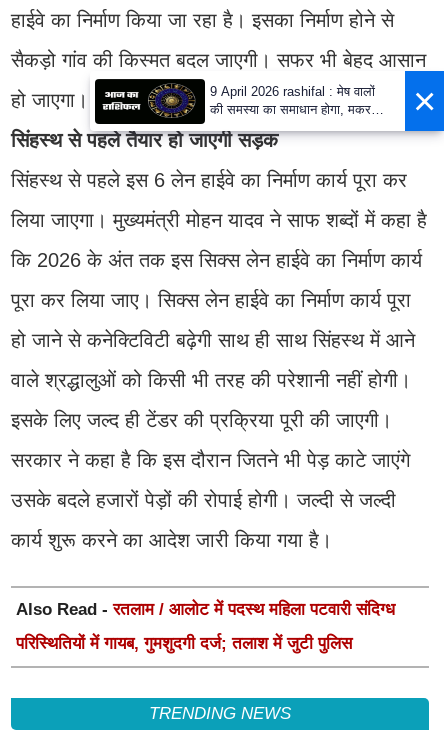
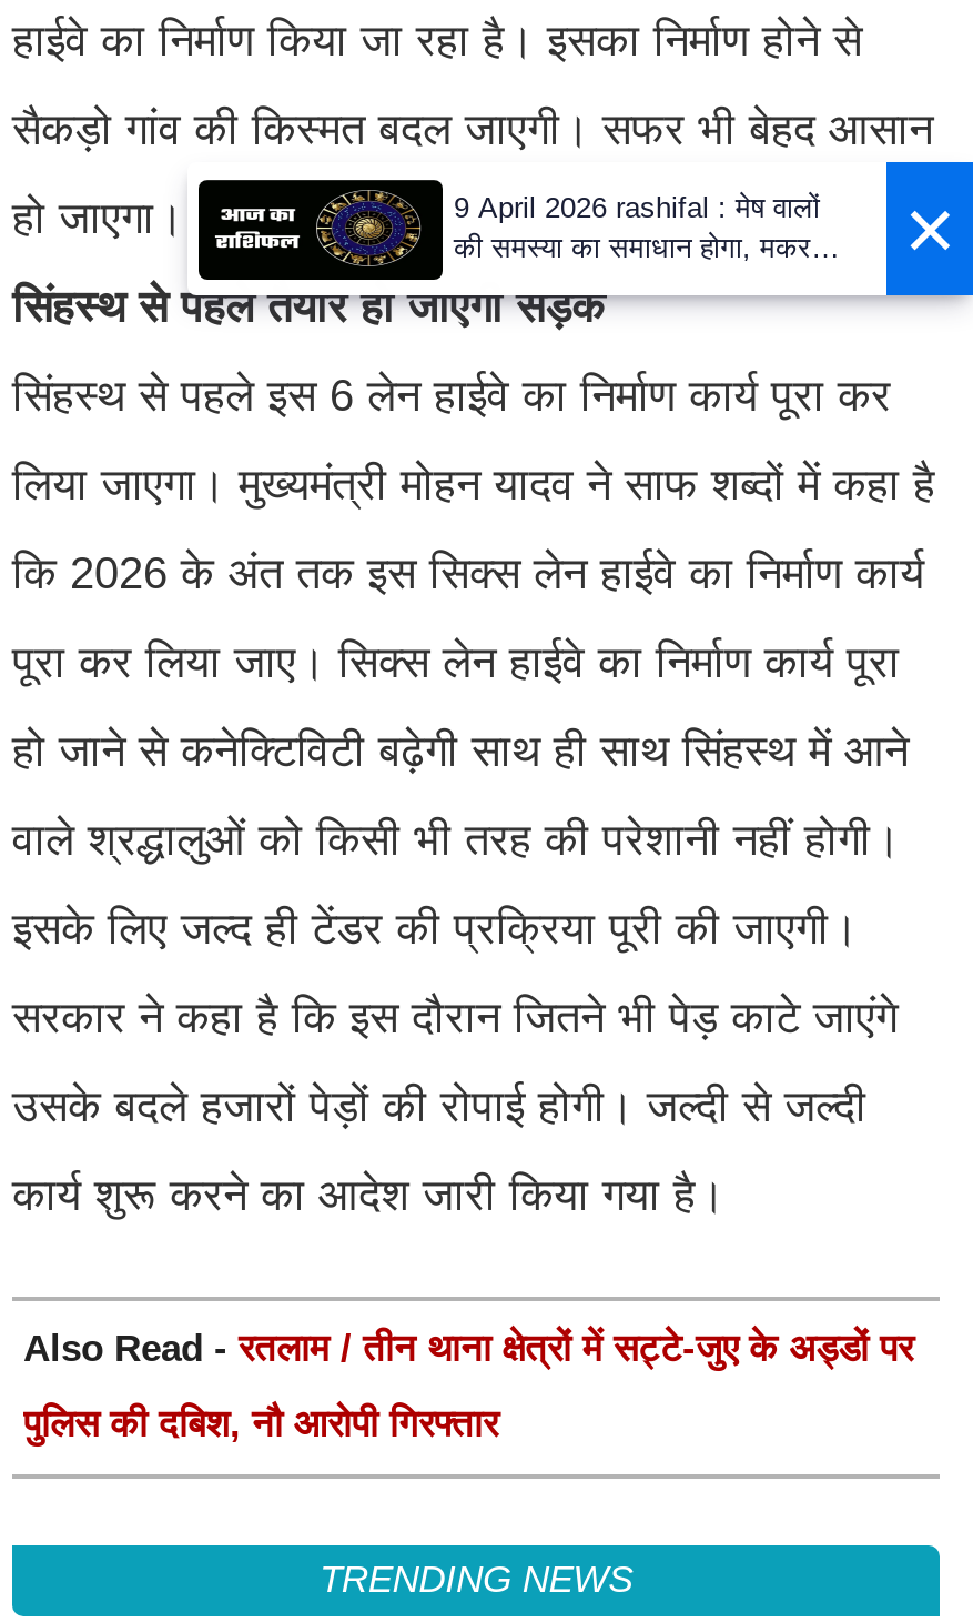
[16,600,395,619] Also Read - रतलाम / आलोट में पदस्थ महिला पटवारी संदिग्ध -> [23,1328,913,1370] Also Read - रतलाम / तीन थाना क्षेत्रों में सट्टे-जुए के अड्डों पर
[16,634,352,653] परिस्थितियों में गायब, गुमशुदगी दर्ज; तलाश में जुटी पुलिस -> [23,1403,498,1445] पुलिस की दबिश, नौ आरोपी गिरफ्तार

